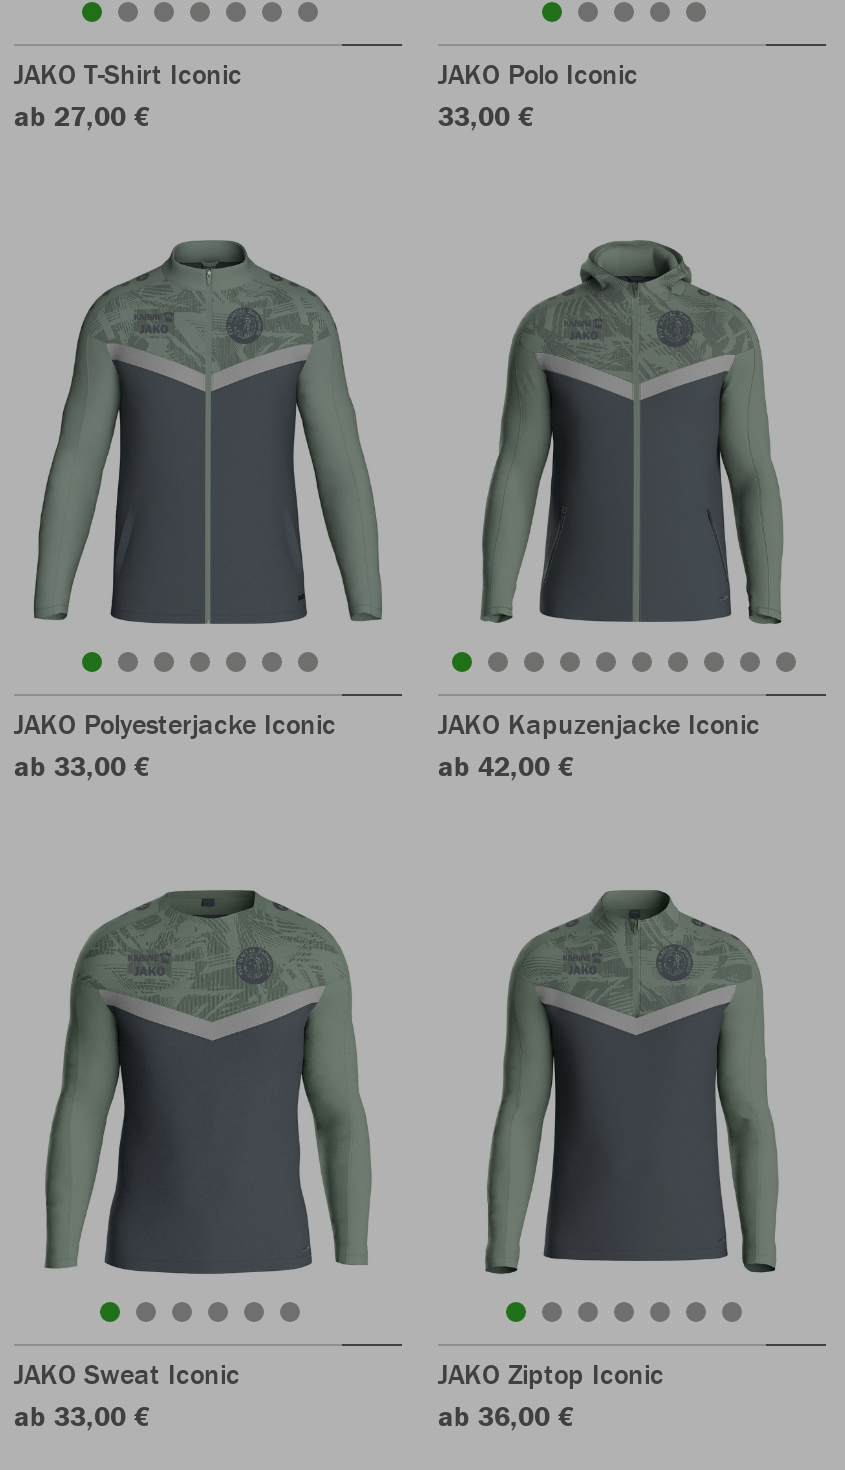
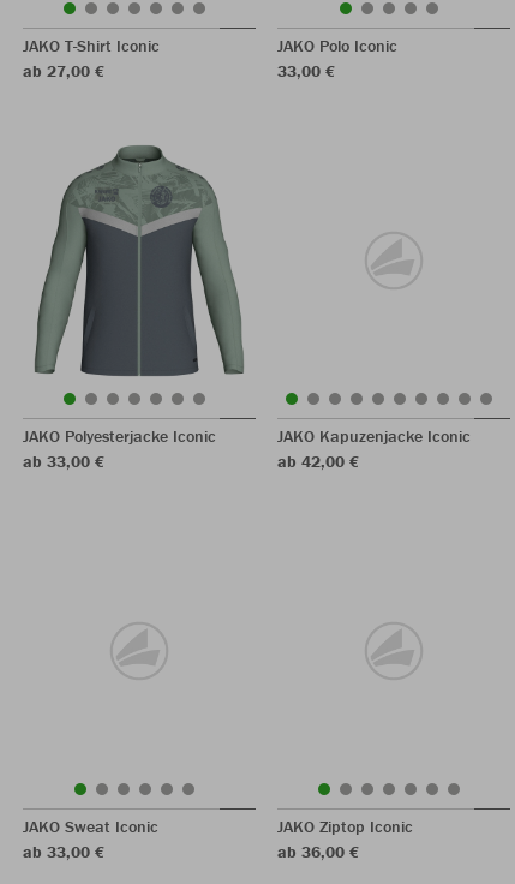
[478,238,784,626] [image] -> none
[42,888,374,1276] [image] -> none
[484,888,780,1276] [image] -> none

